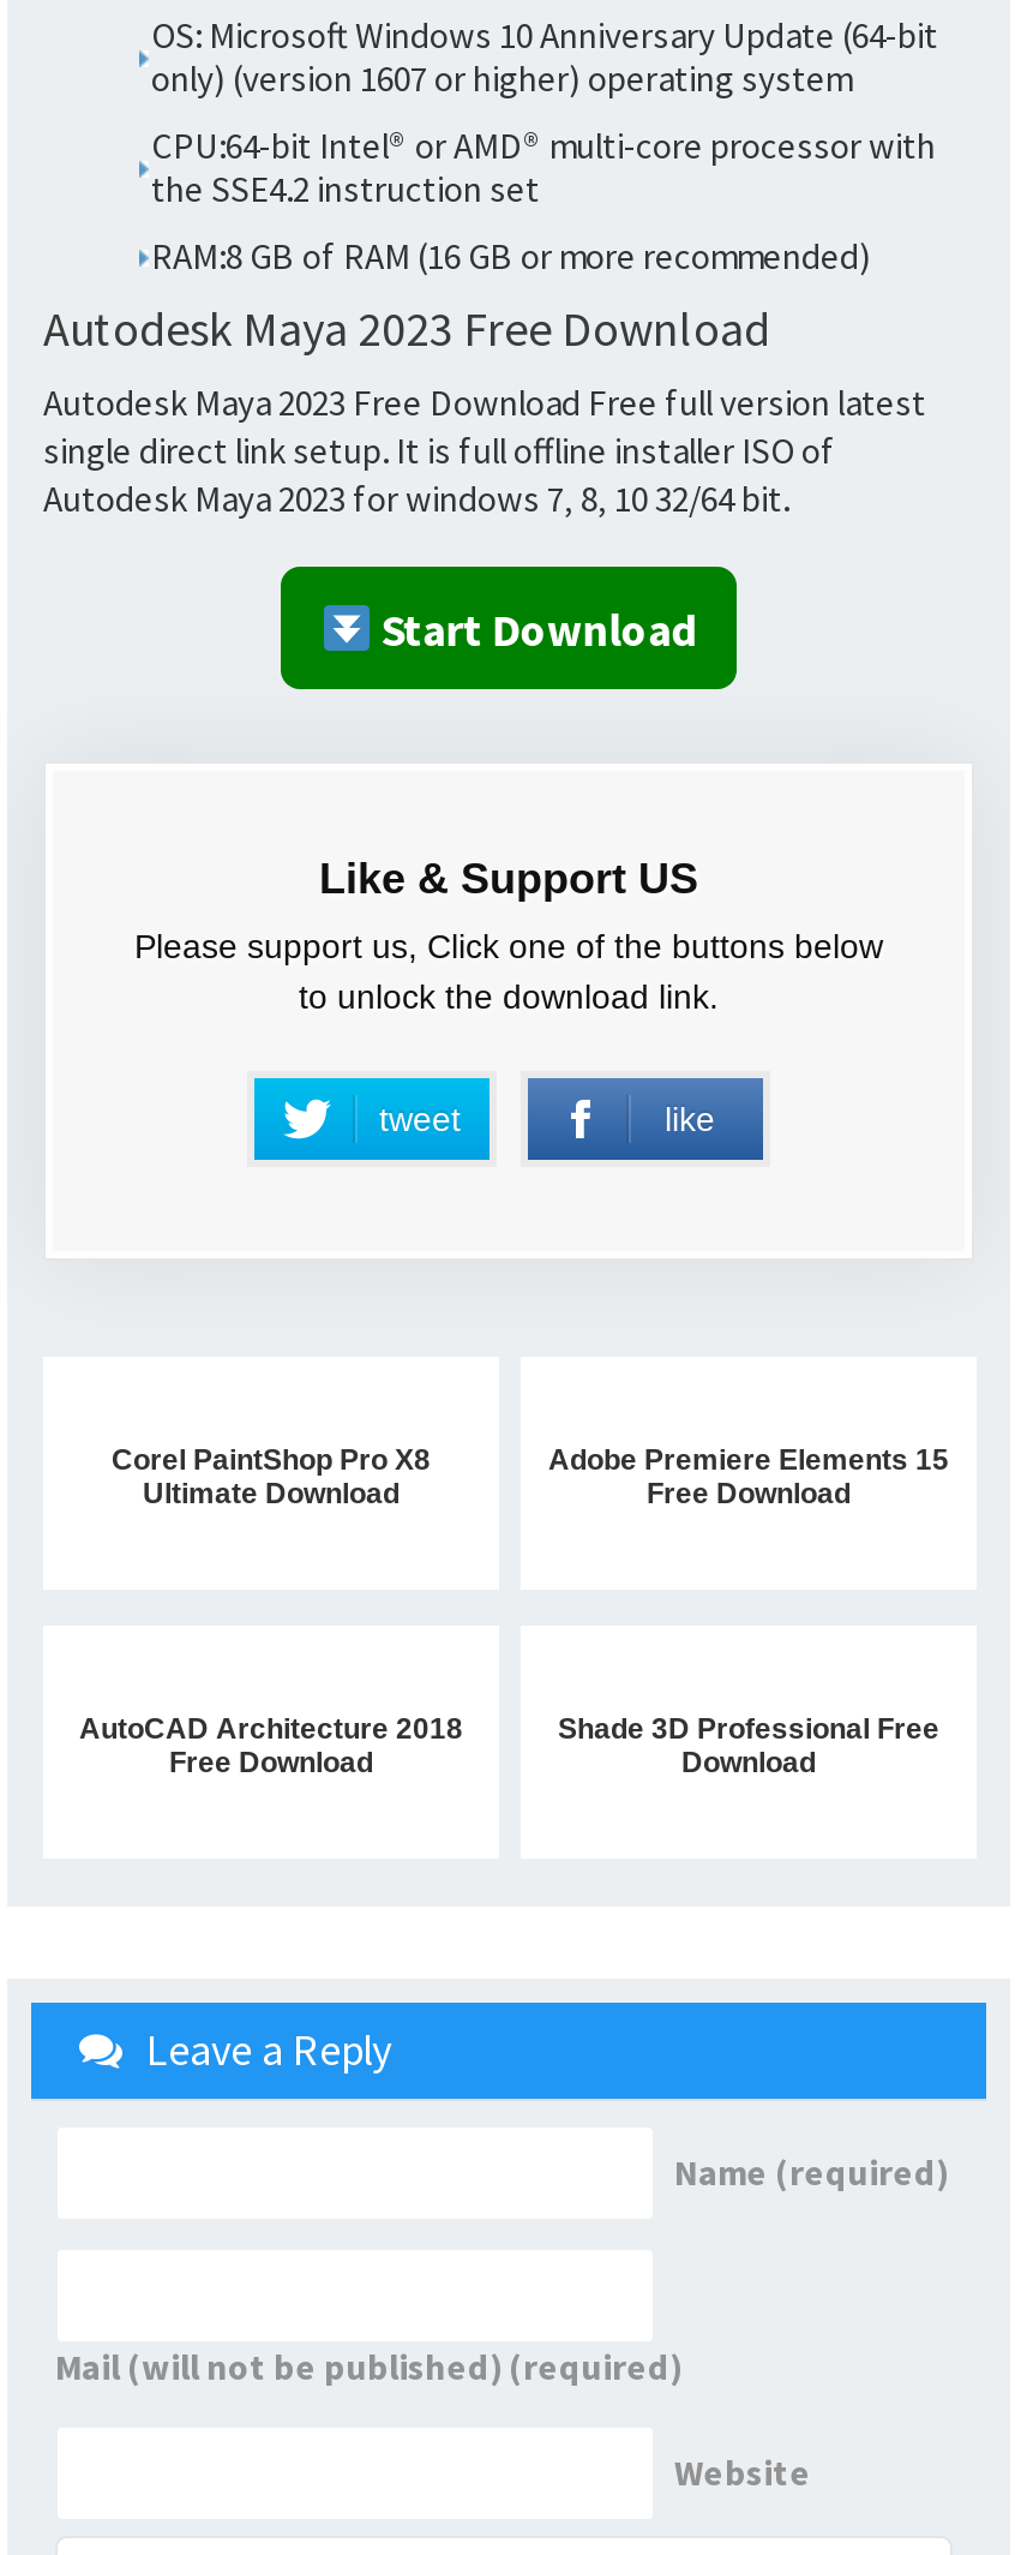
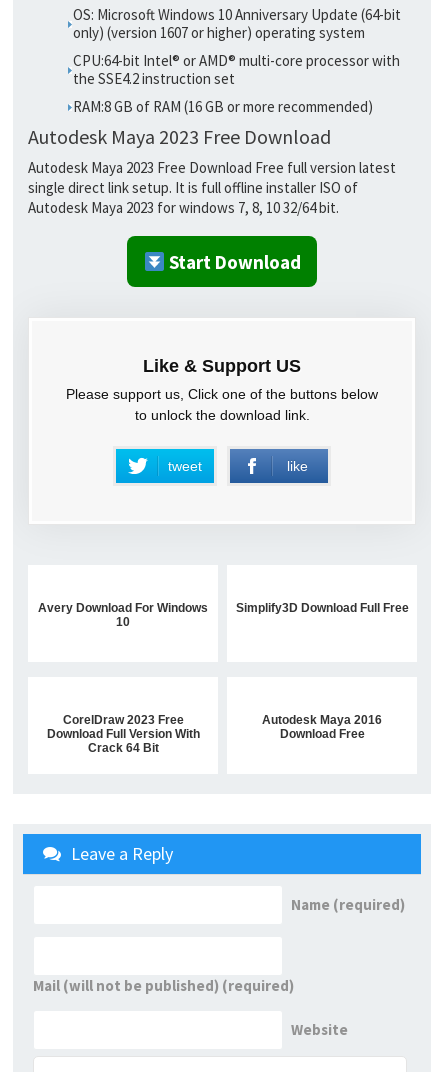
[112,1444,431,1511] Corel PaintShop Pro X8 | Ultimate Download -> [38,601,208,629] Avery Download For Windows | 10
[548,1444,949,1511] Adobe Premiere Elements 15 | Free Download -> [235,601,408,615] Simplify3D Download Full Free
[79,1713,463,1780] AutoCAD Architecture 2018 | Free Download -> [46,713,199,755] CorelDraw 2023 Free | Download Full Version With | Crack 64 Bit
[558,1713,939,1780] Shade 3D Professional Free | Download -> [262,713,382,741] Autodesk Maya 2016 | Download Free

